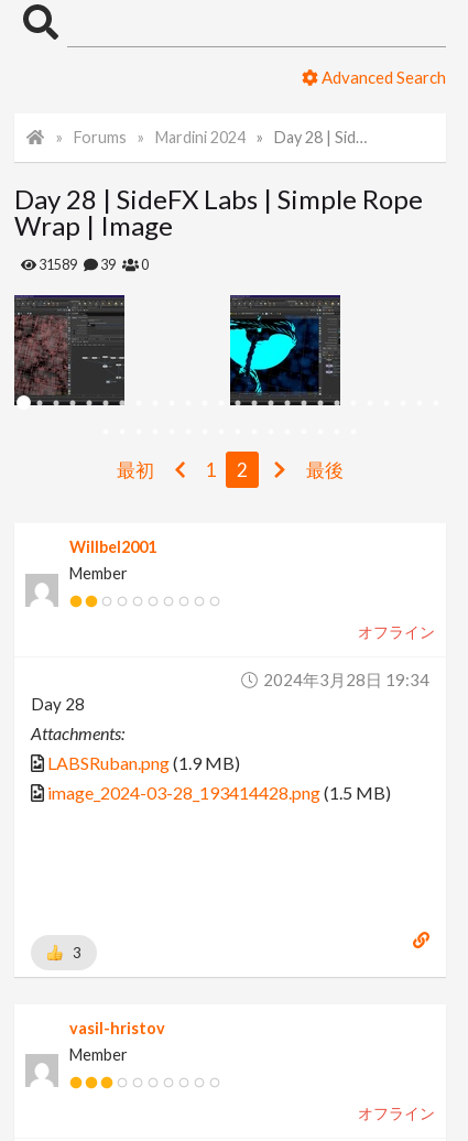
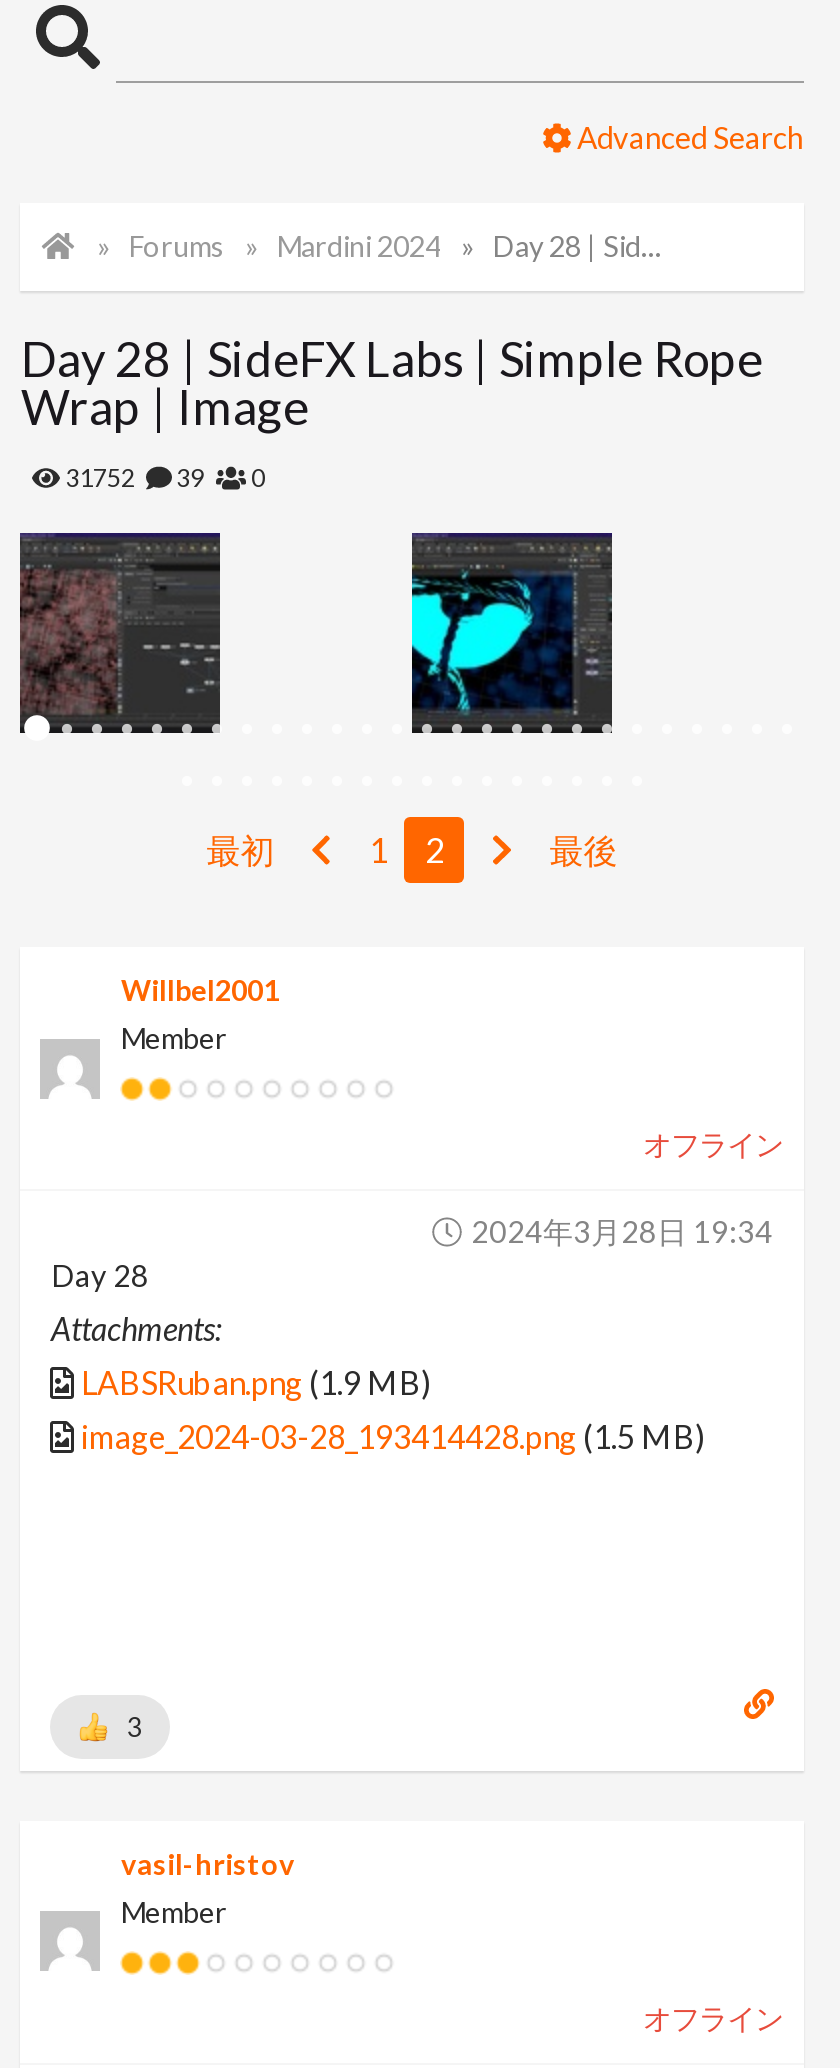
[37,257,84,273] 31589 -> [61,463,147,493] 31752

